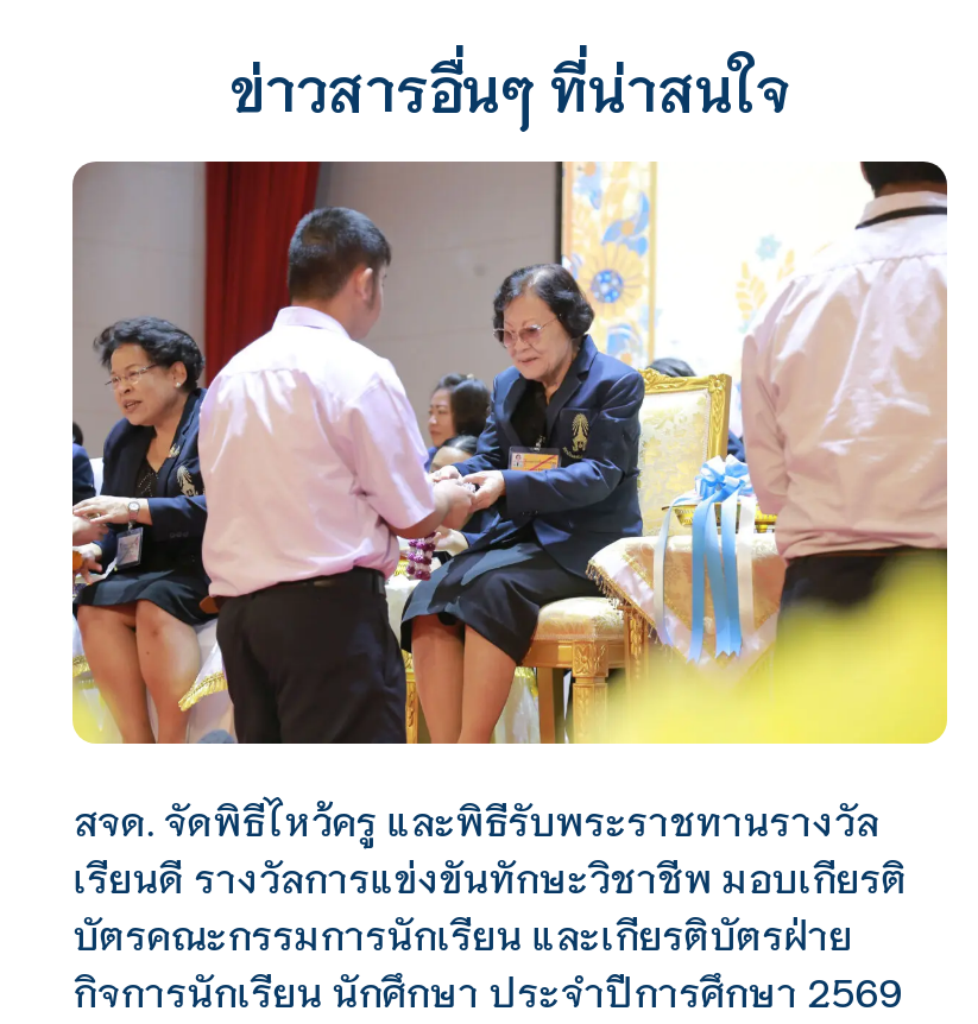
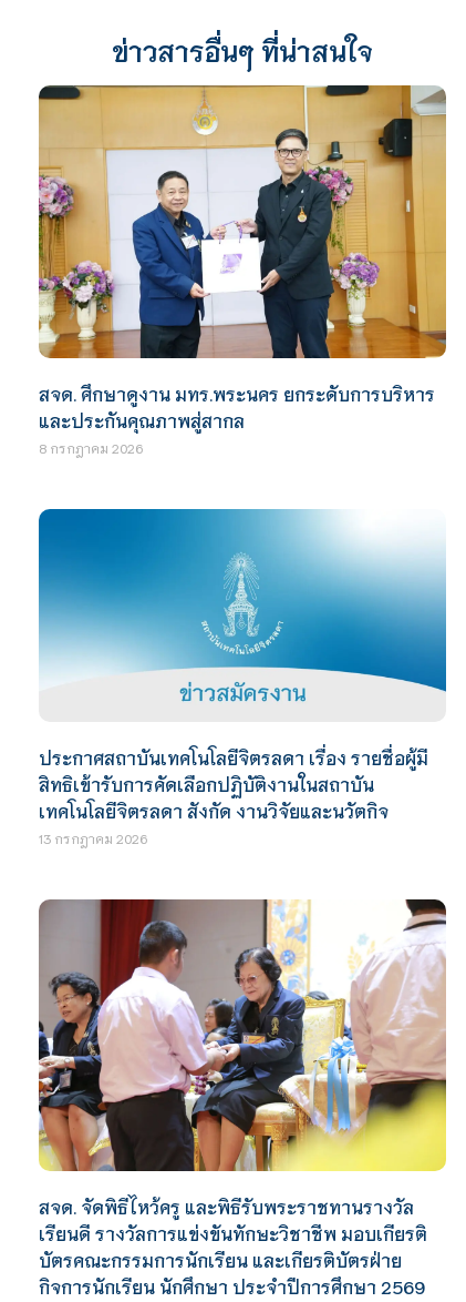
none -> [38,84,447,455] [image] | สจด. ศึกษาดูงาน มทร.พระนคร ยกระดับการบริหาร | และประกันคุณภาพสู่สากล | 8 กรกฎาคม 2026
none -> [38,508,447,847] [image] | ประกาศสถาบันเทคโนโลยีจิตรลดา เรื่อง รายชื่อผู้มี | สิทธิเข้ารับการคัดเลือกปฏิบัติงานในสถาบัน | เทคโนโลยีจิตรลดา สังกัด งานวิจัยและนวัตกิจ | 13 กรกฎาคม 2026

